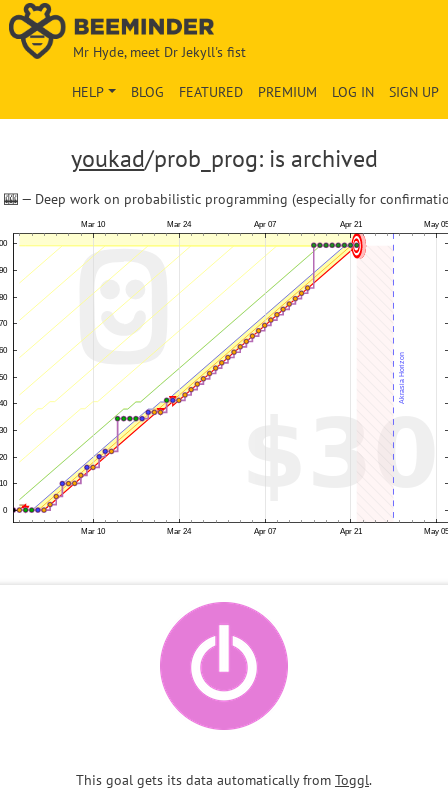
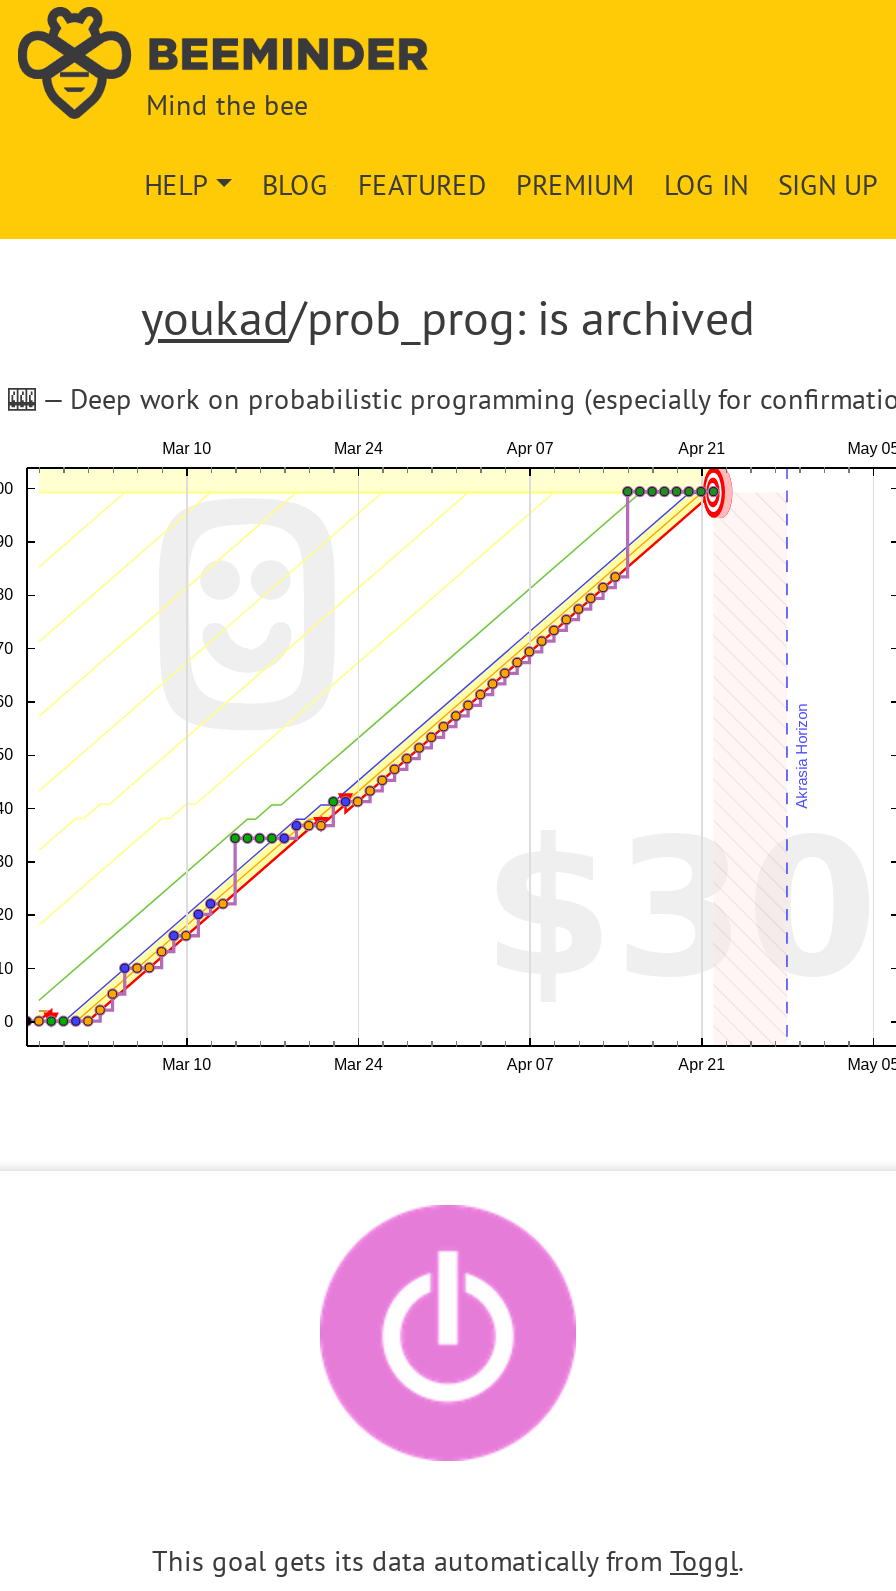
[73,43,246,61] Mr Hyde, meet Dr Jekyll's fist -> [146,87,308,123] Mind the bee

